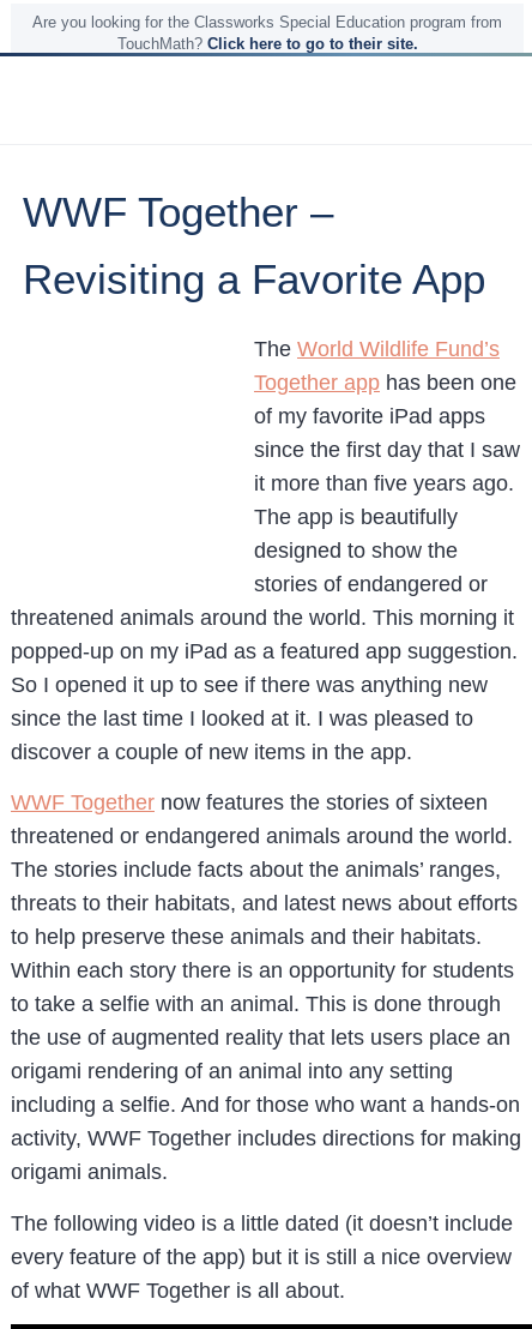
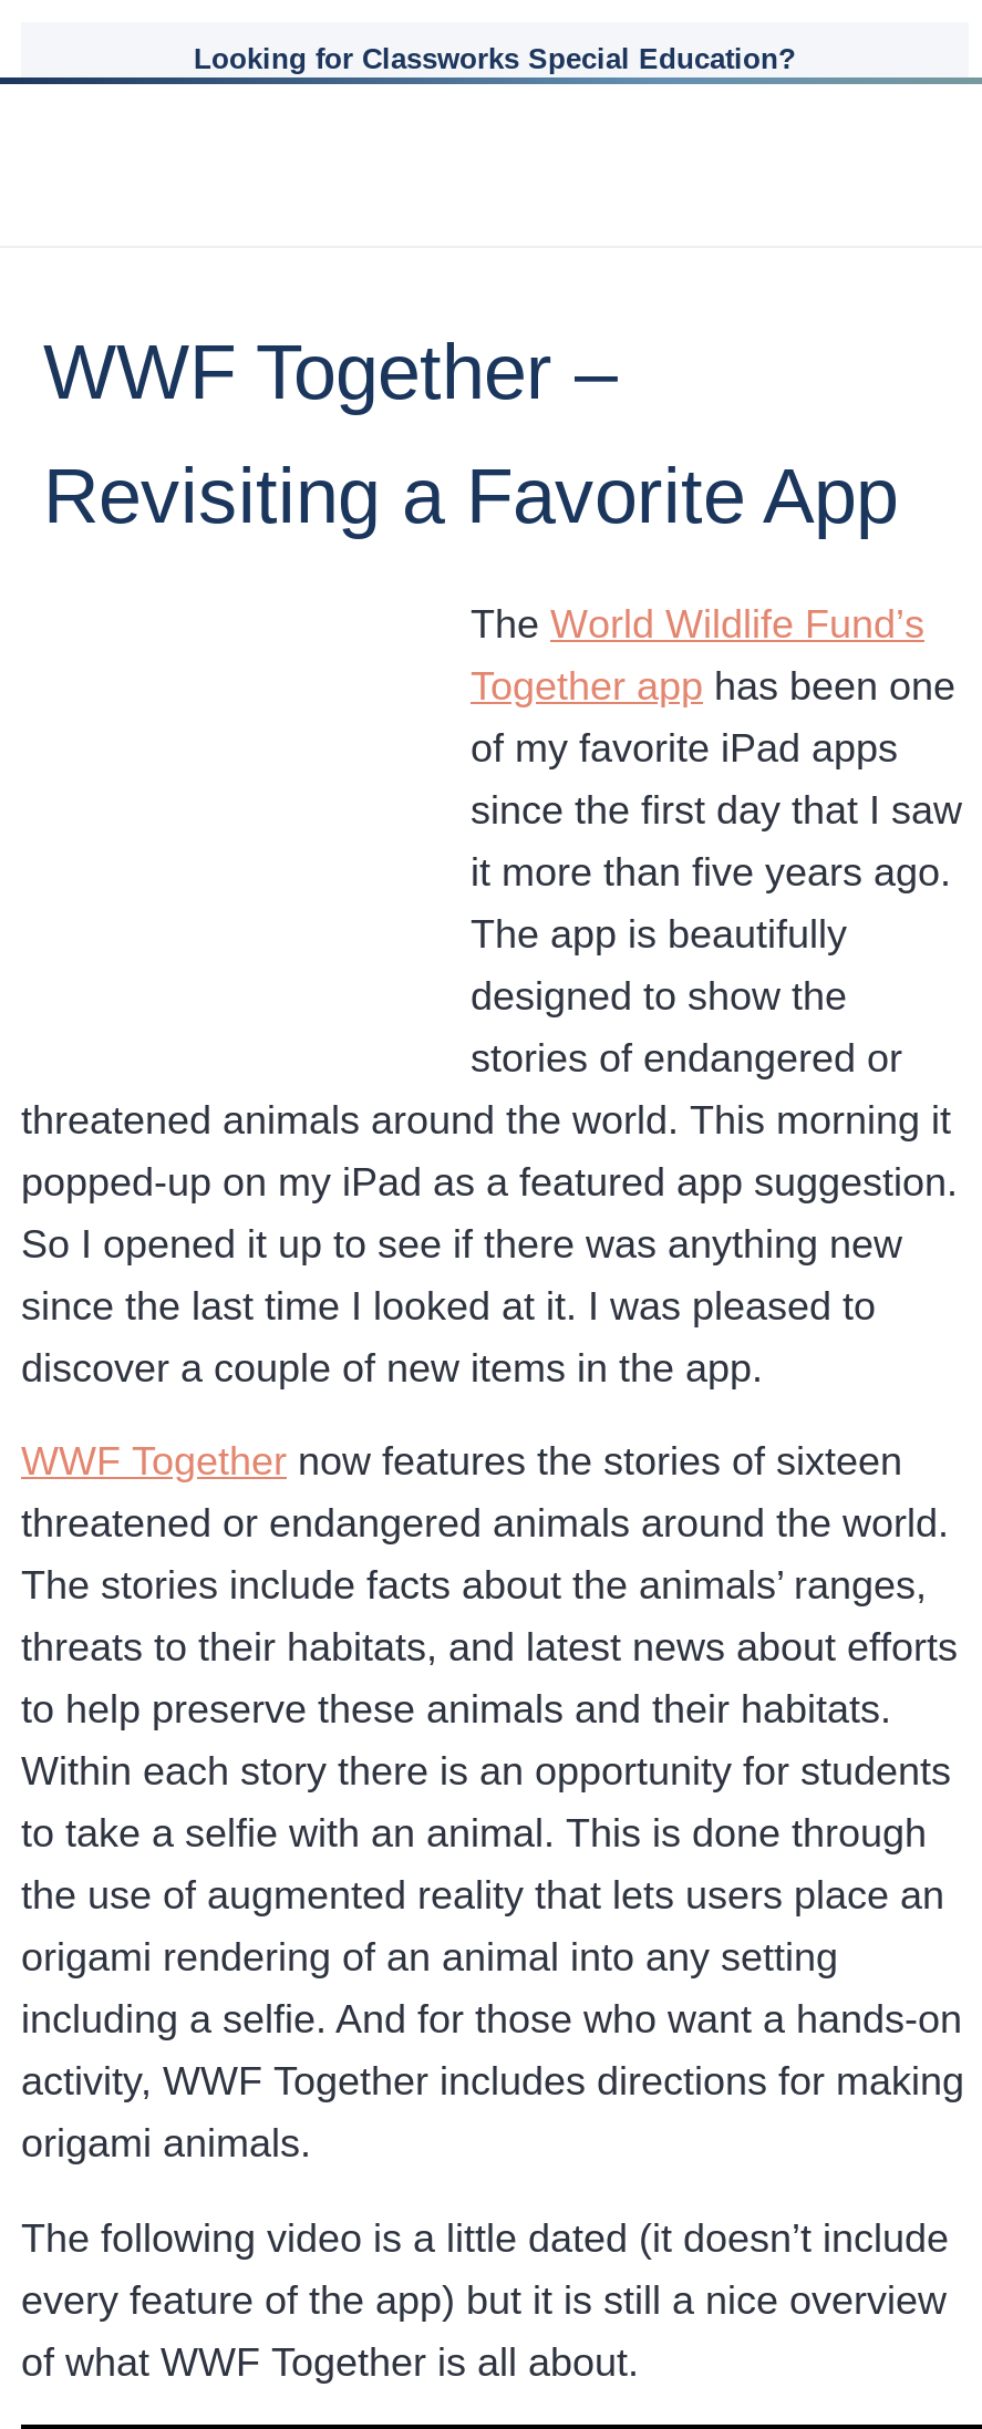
[32,13,502,53] Are you looking for the Classworks Special Education program from | TouchMath? Click here to go to their site. -> [194,42,796,75] Looking for Classworks Special Education?

